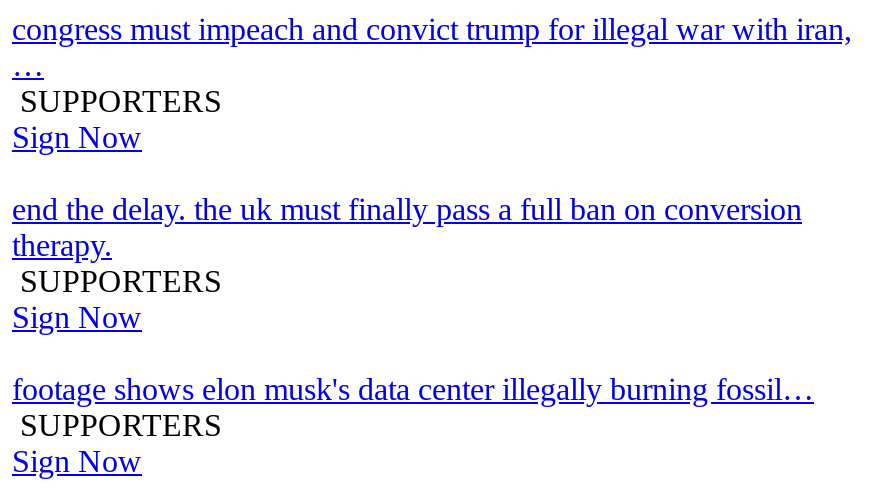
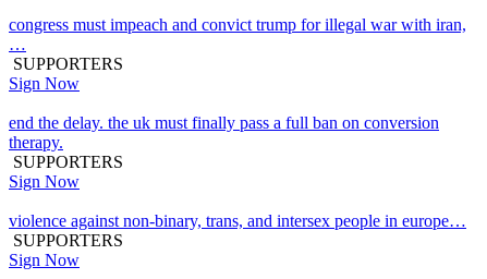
[12,372,814,406] footage shows elon musk's data center illegally burning fossil… -> [9,211,466,230] violence against non-binary, trans, and intersex people in europe…

